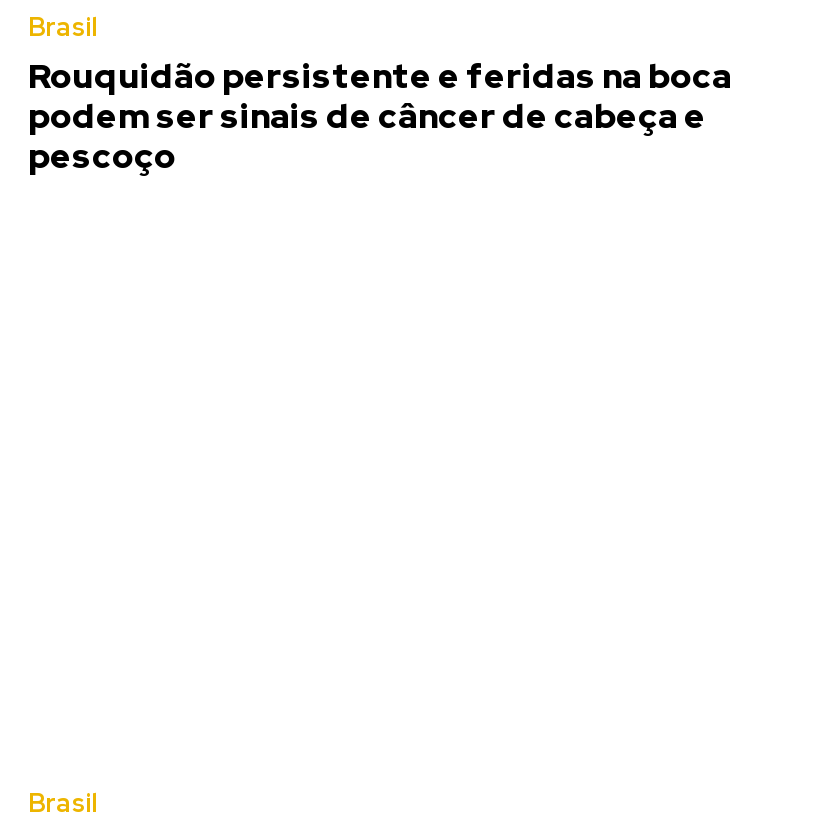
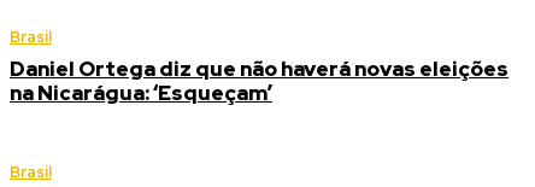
[28,53,732,177] Rouquidão persistente e feridas na boca | podem ser sinais de câncer de cabeça e | pescoço -> [10,56,508,107] Daniel Ortega diz que não haverá novas eleições | na Nicarágua: ‘Esqueçam’

